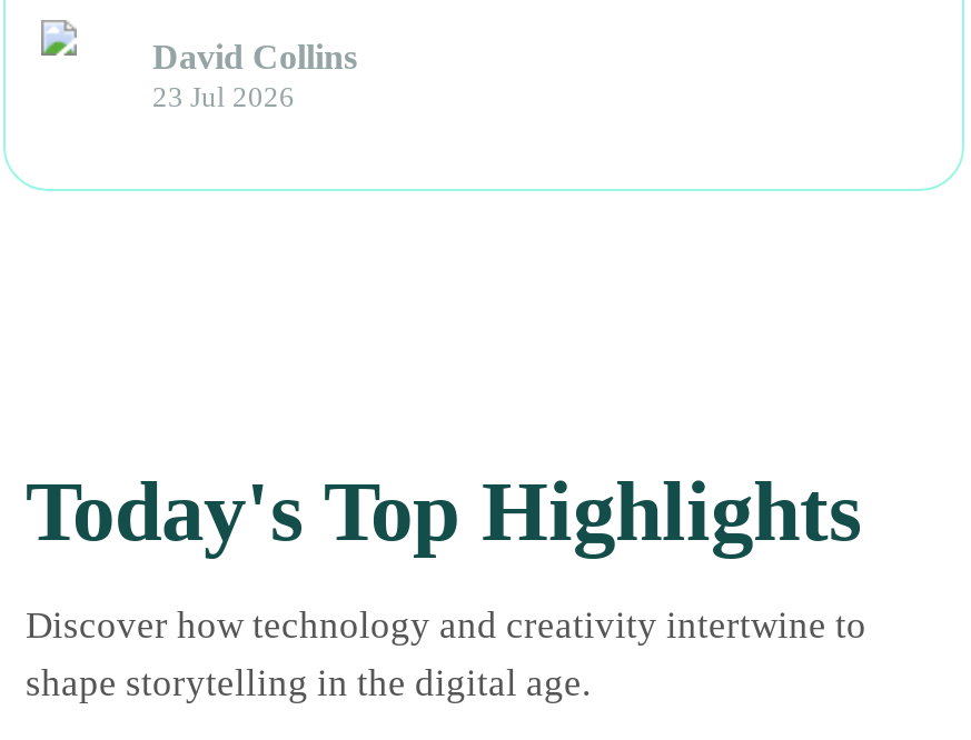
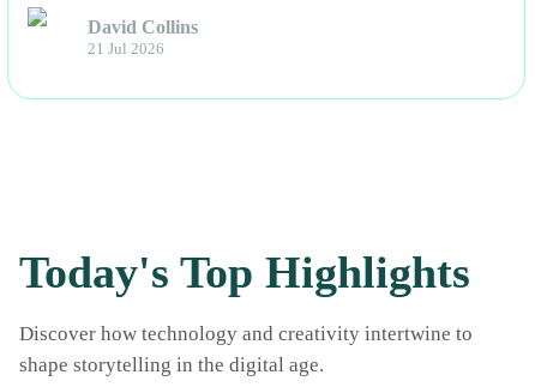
[152,83,295,114] 23 Jul 2026 -> [88,41,164,58] 21 Jul 2026

